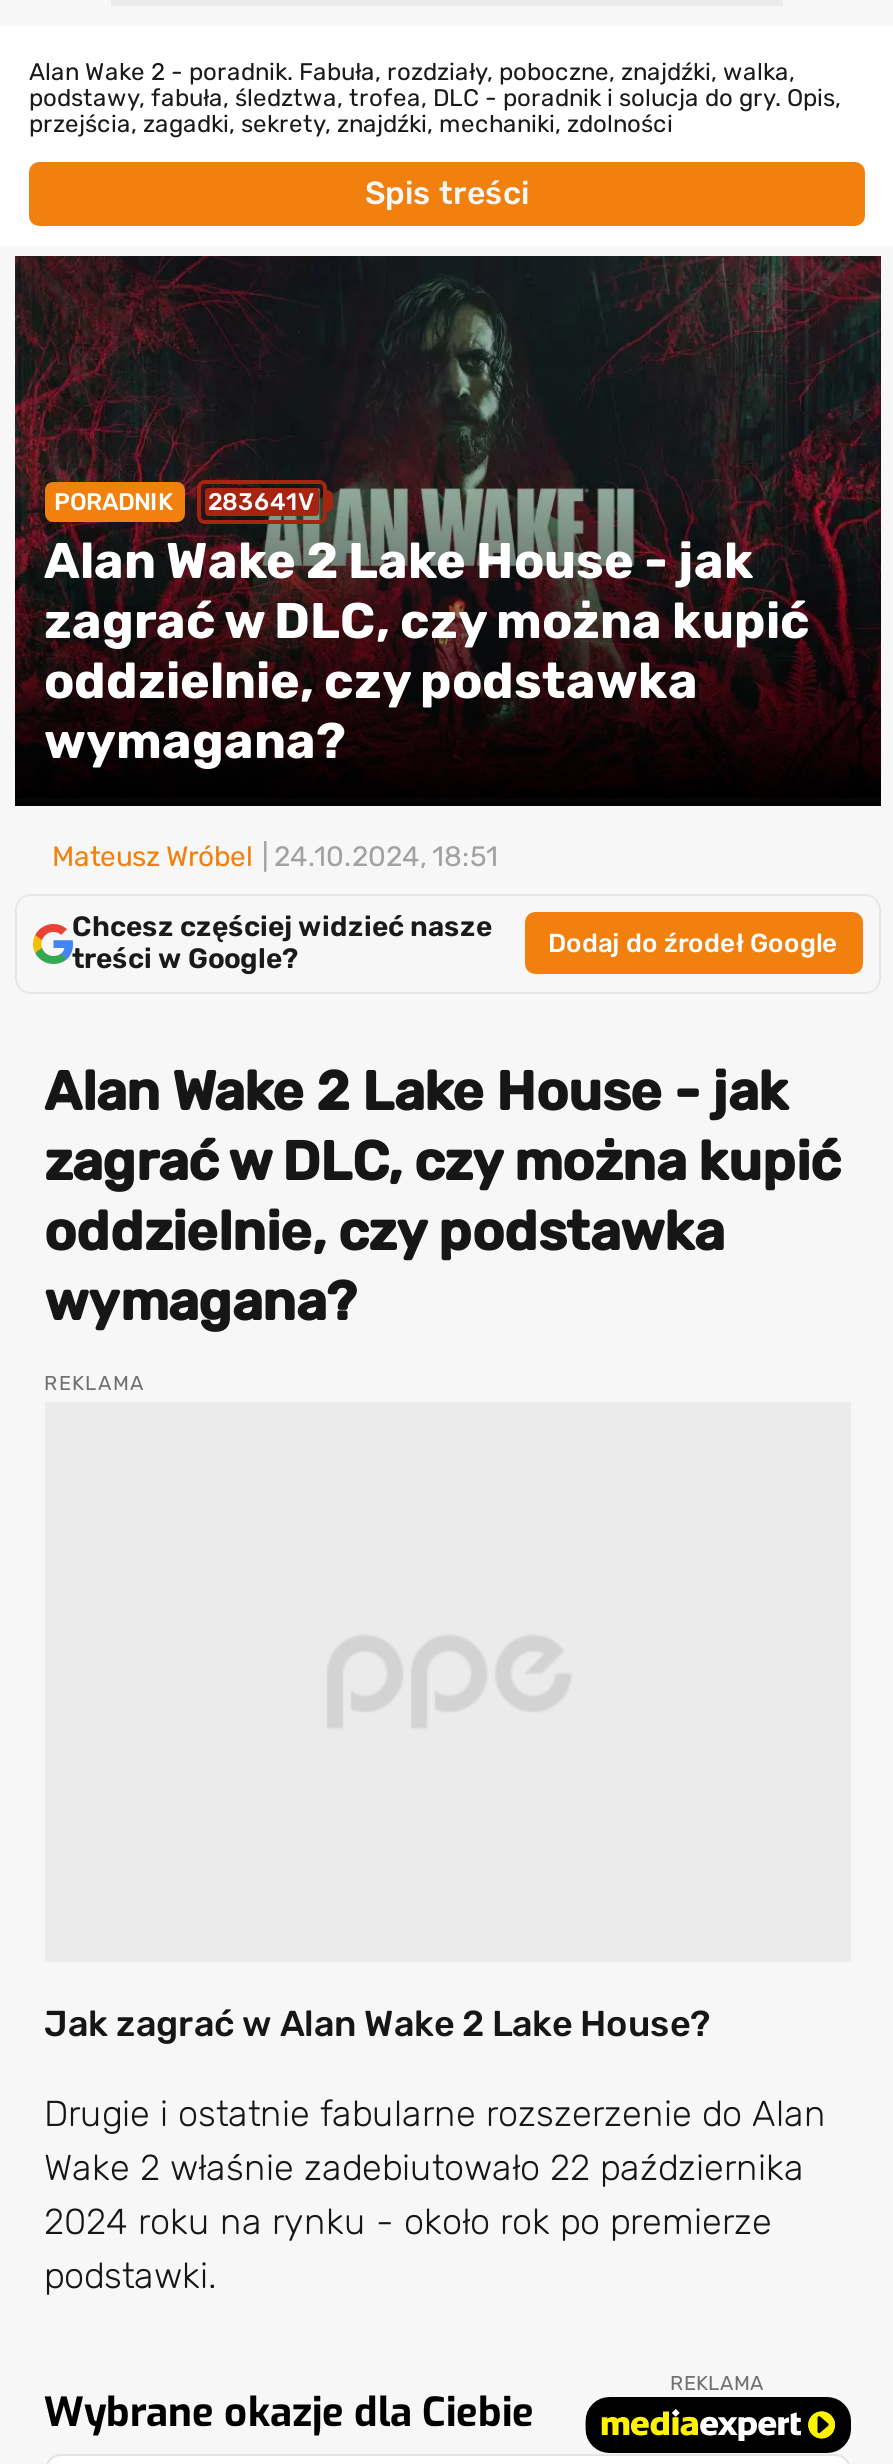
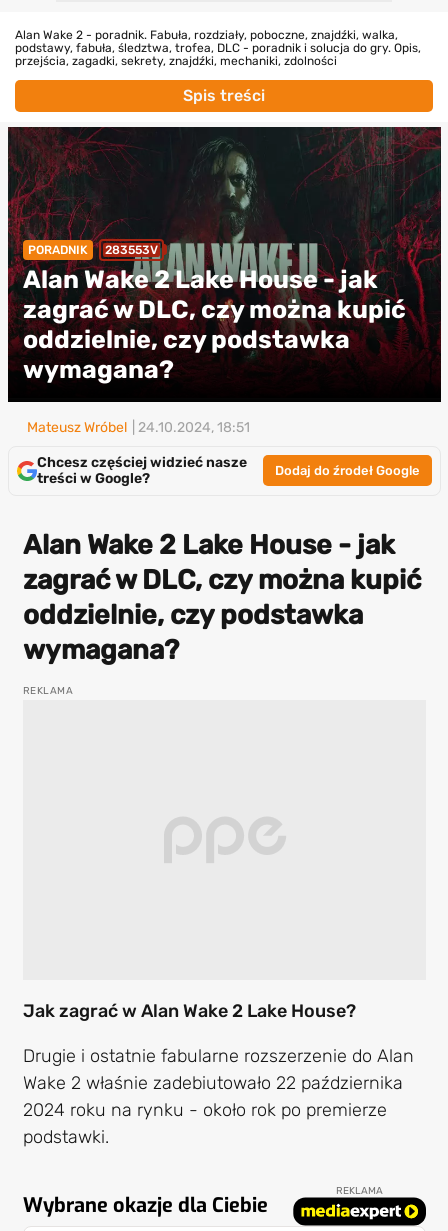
[54,488,314,516] PORADNIK 283641V -> [27,243,157,257] PORADNIK 283553V

